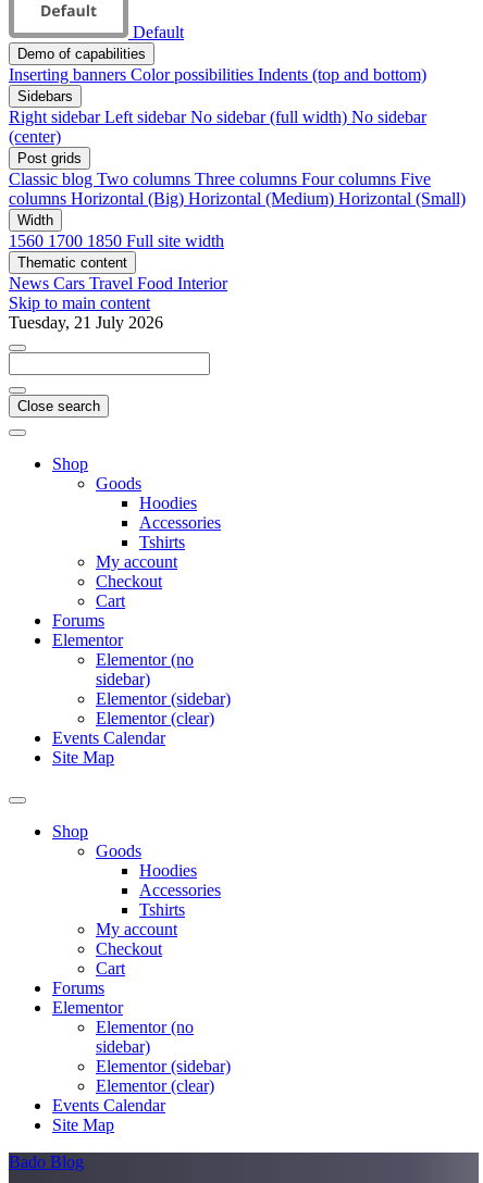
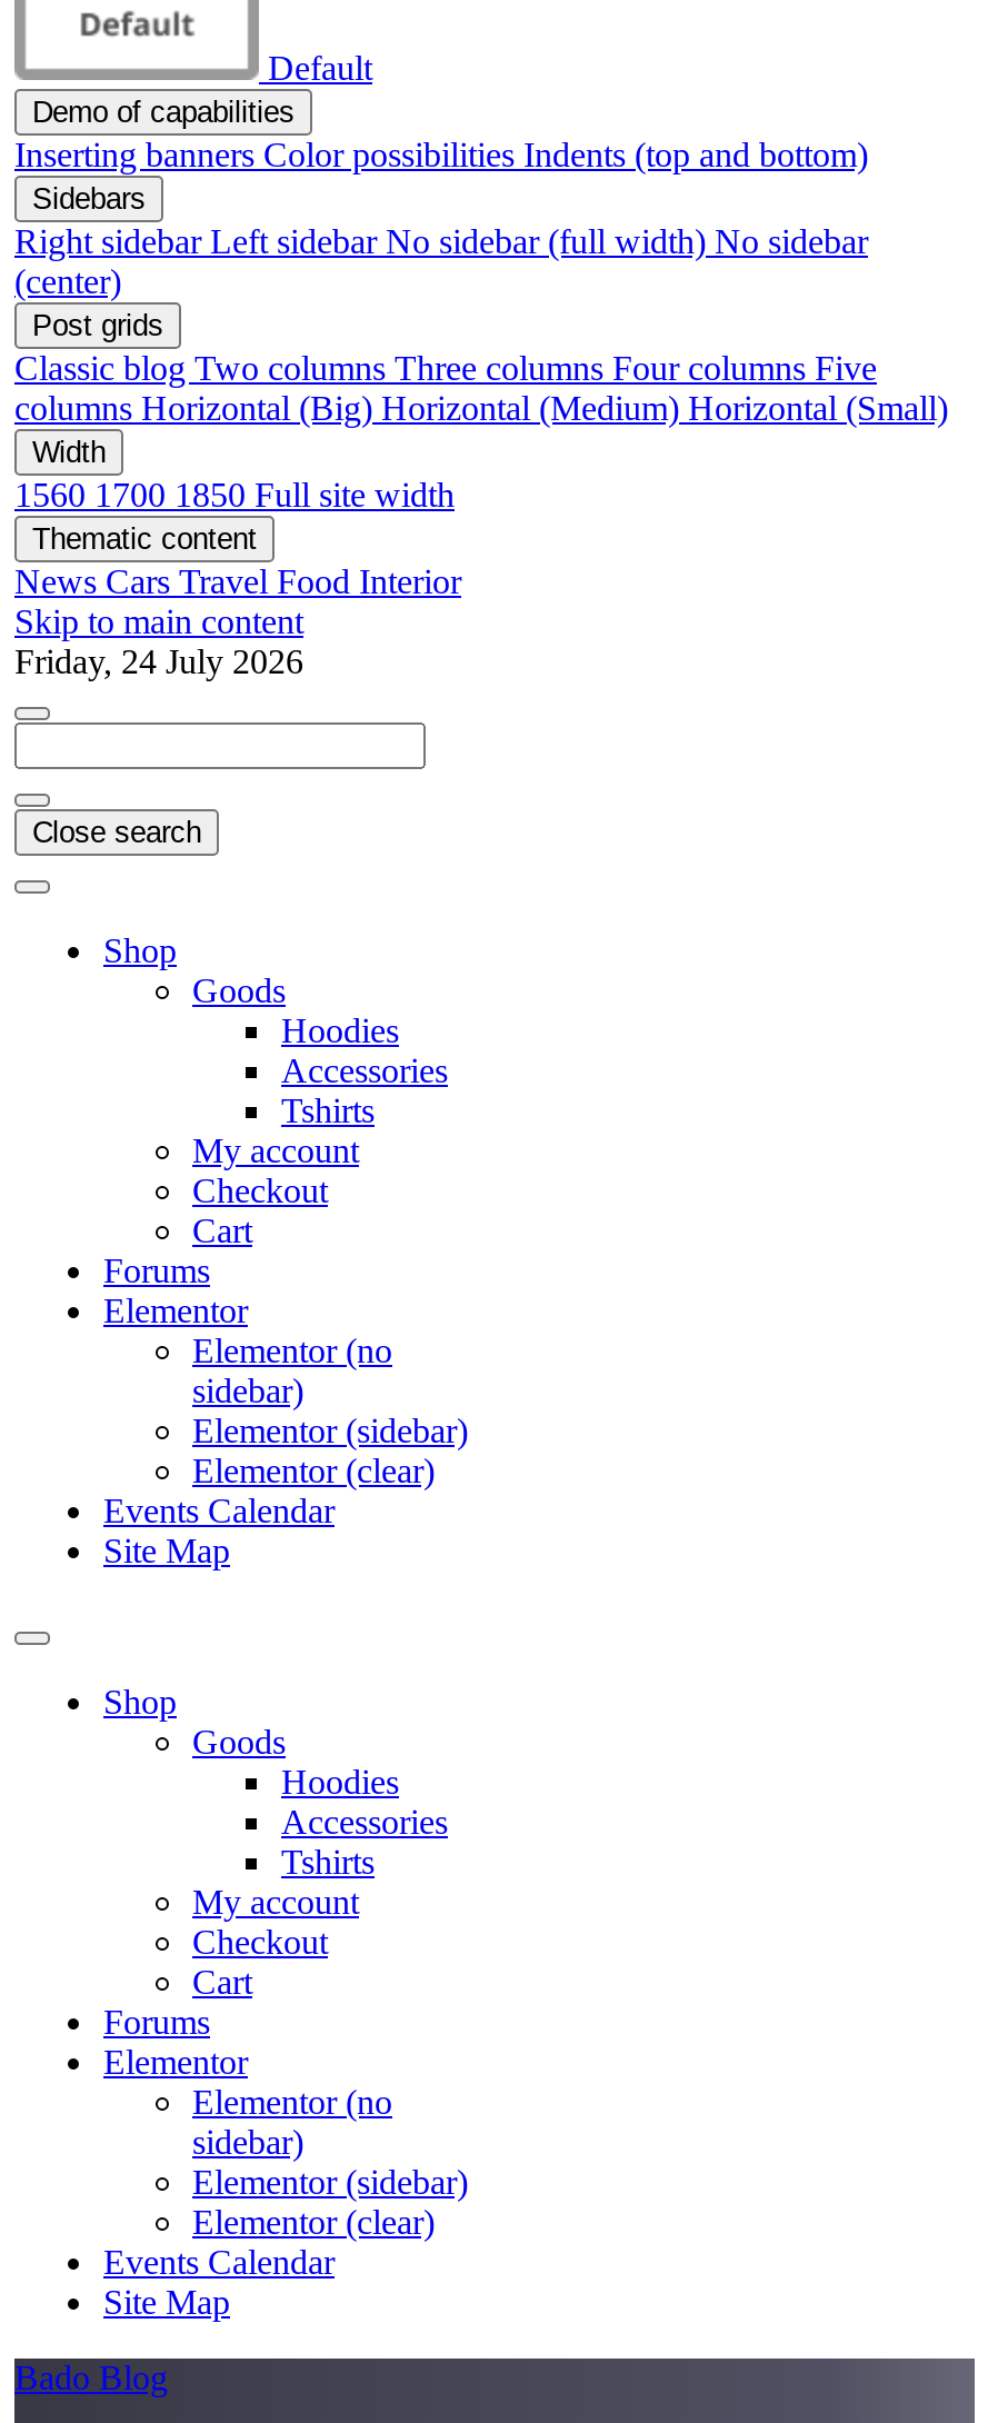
[9,313,163,332] Tuesday, 21 July 2026 -> [14,642,303,680] Friday, 24 July 2026

